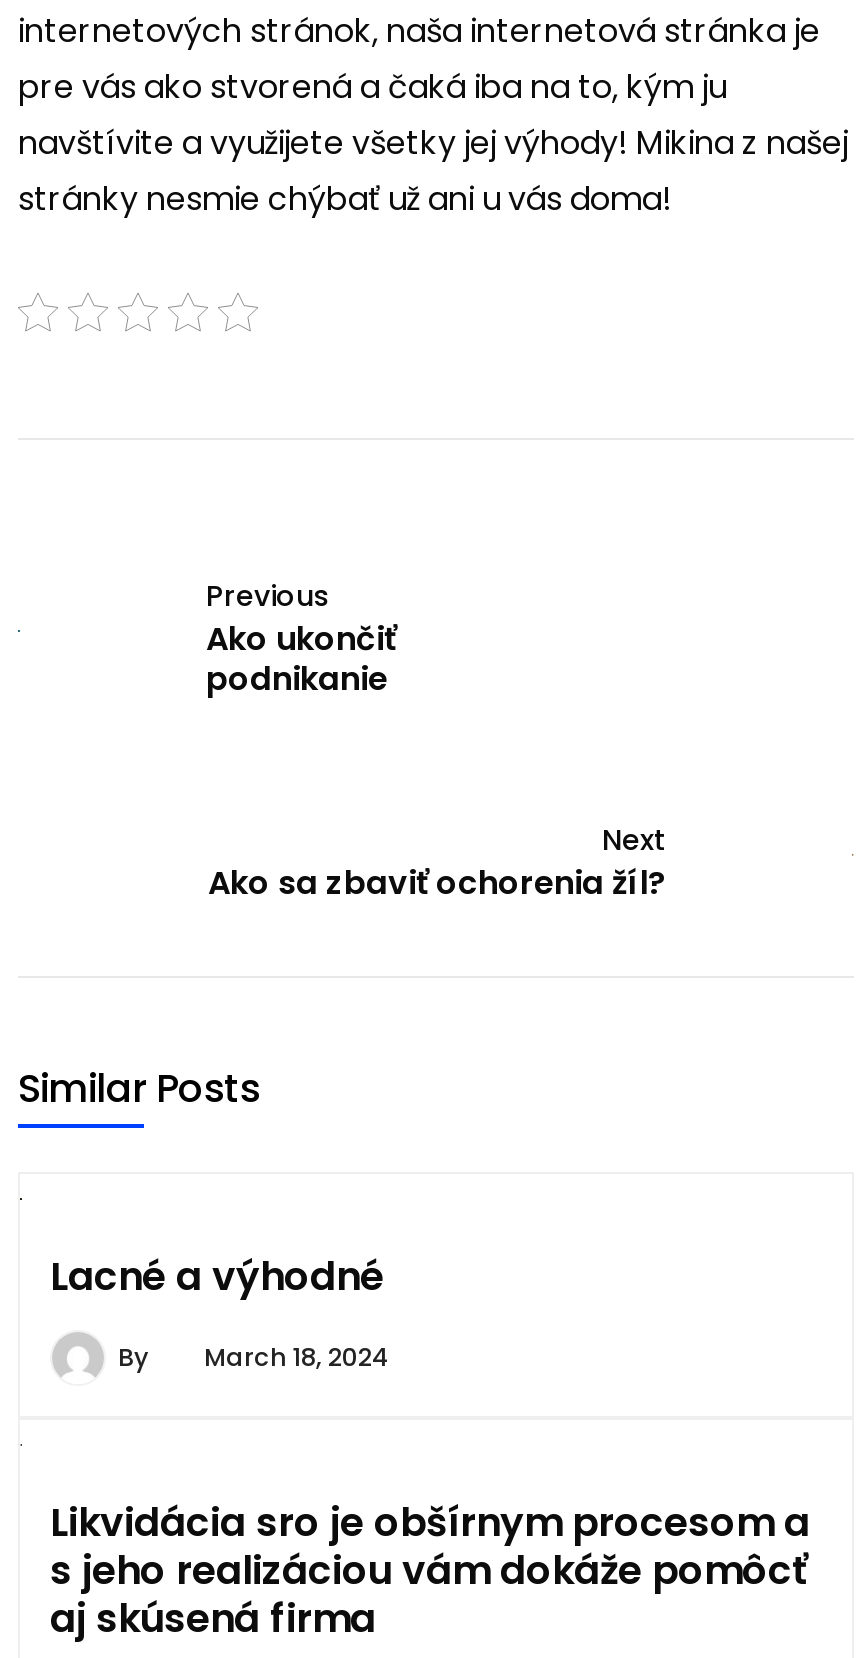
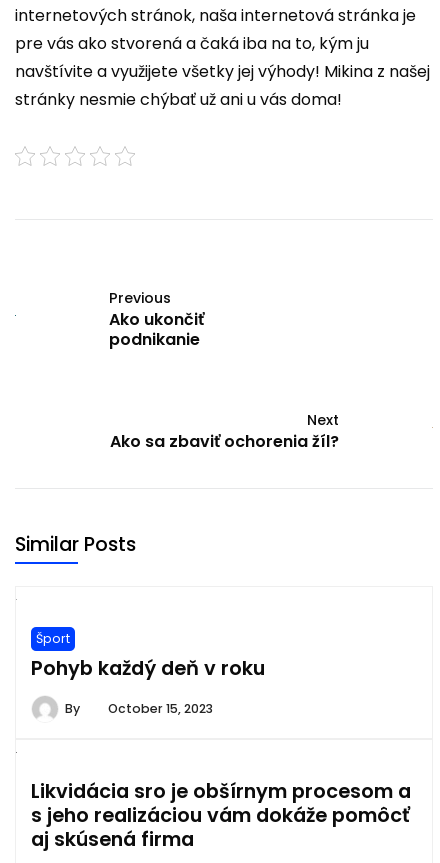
[50,1247,384,1303] Lacné a výhodné -> [31,630,265,682] Šport | Pohyb každý deň v roku
[118,1339,390,1373] By March 18, 2024 -> [65,700,213,717] By October 15, 2023

